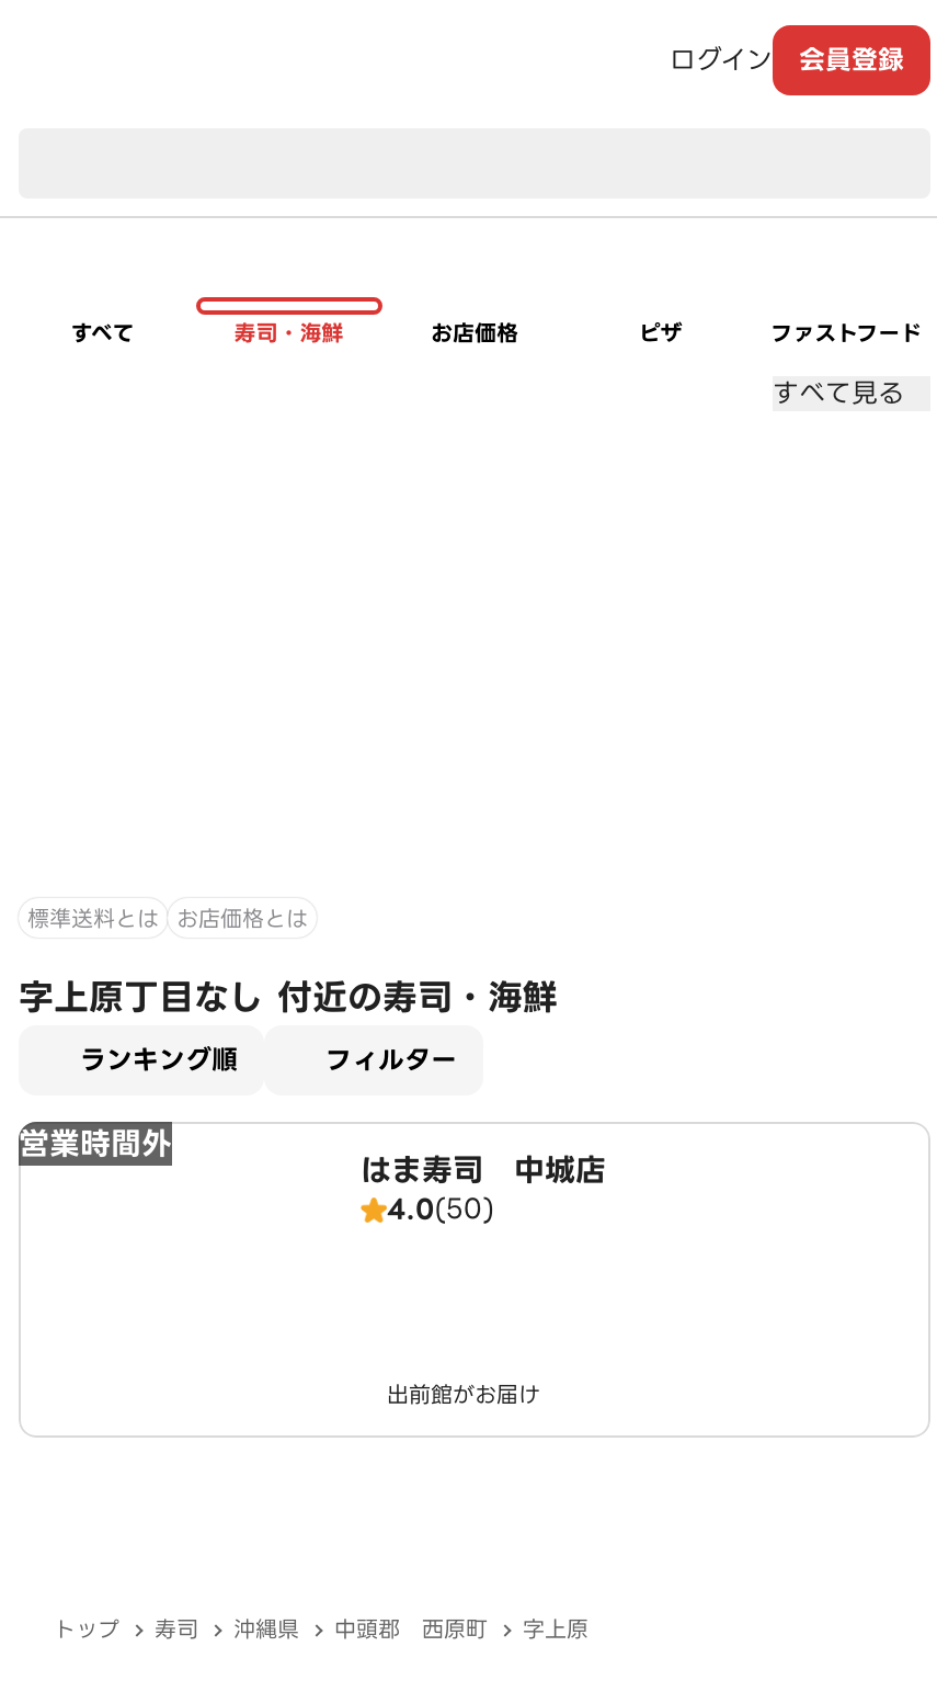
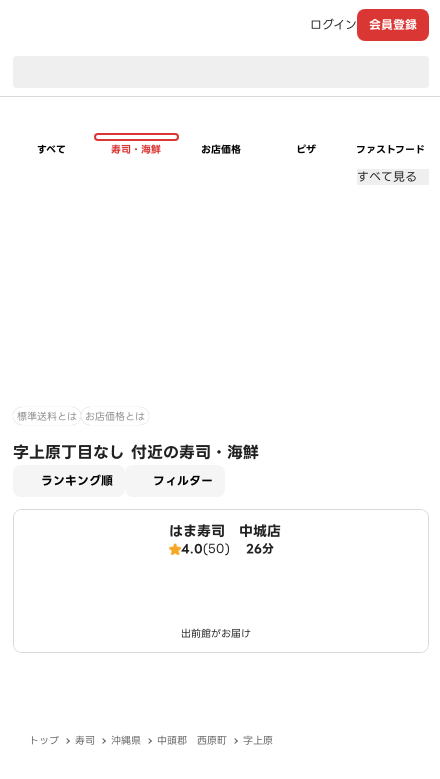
[19,1120,172,1168] 営業時間外 -> none
none -> [246,539,274,558] 26分

